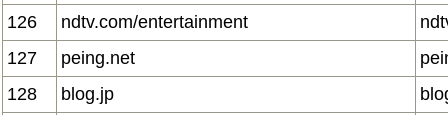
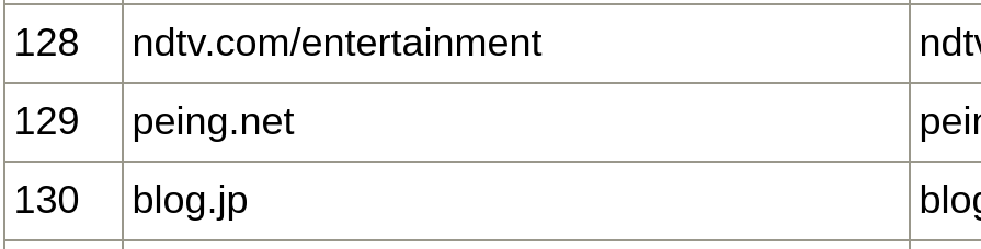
[7,12,248,32] 126 ndtv.com/entertainment -> [14,22,542,65] 128 ndtv.com/entertainment
[7,48,135,68] 127 peing.net -> [14,100,294,144] 129 peing.net
[7,84,114,104] 128 blog.jp -> [14,179,248,223] 130 blog.jp

